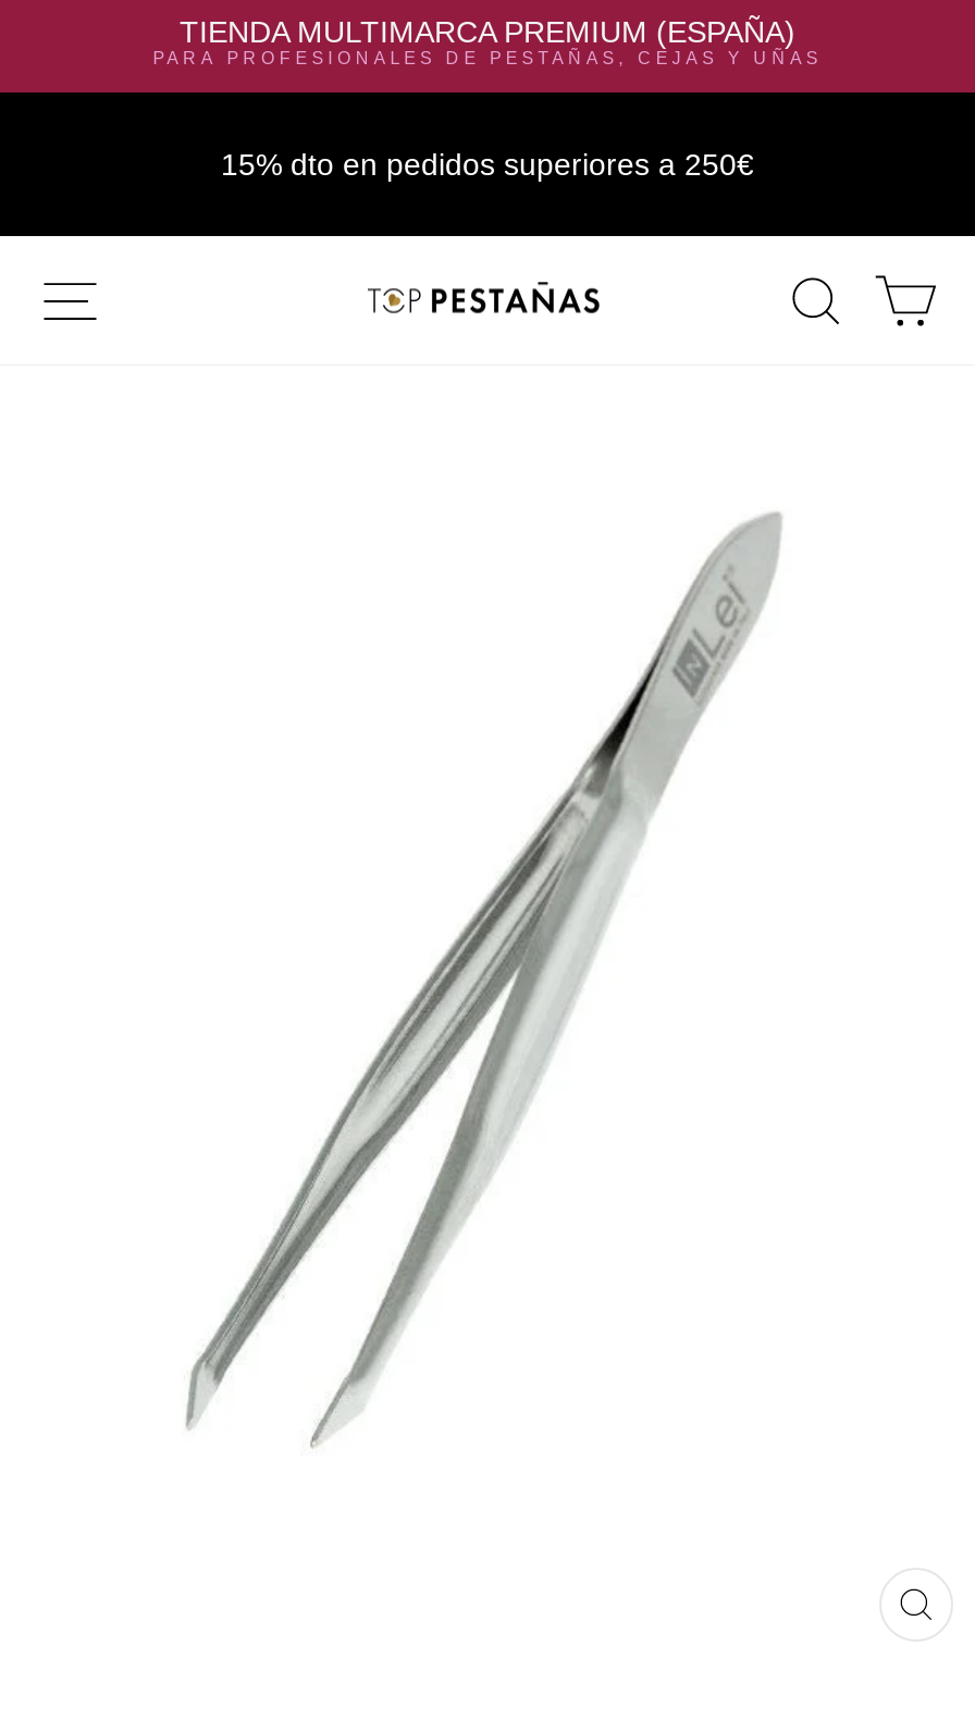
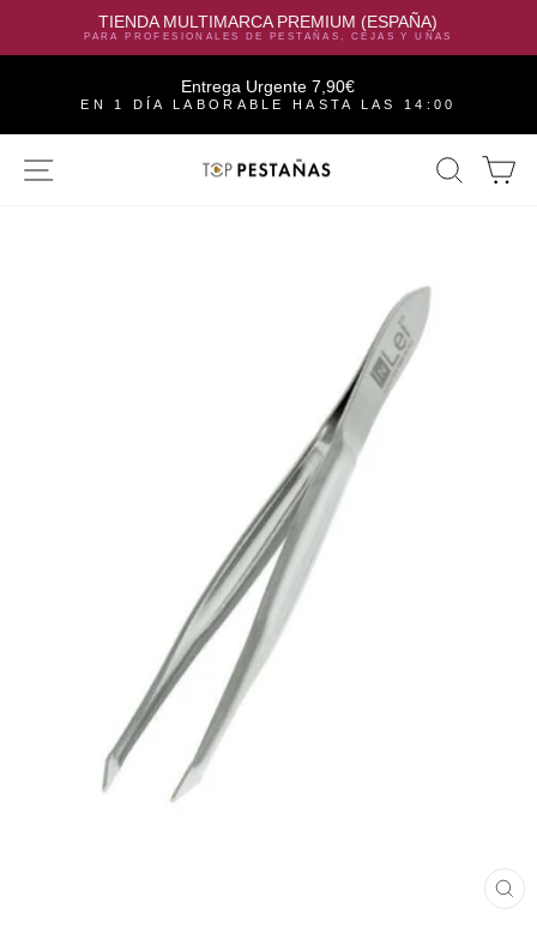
[221,147,754,182] 15% dto en pedidos superiores a 250€ -> [81,77,456,112] Entrega Urgente 7,90€ | EN 1 DÍA LABORABLE HASTA LAS 14:00

